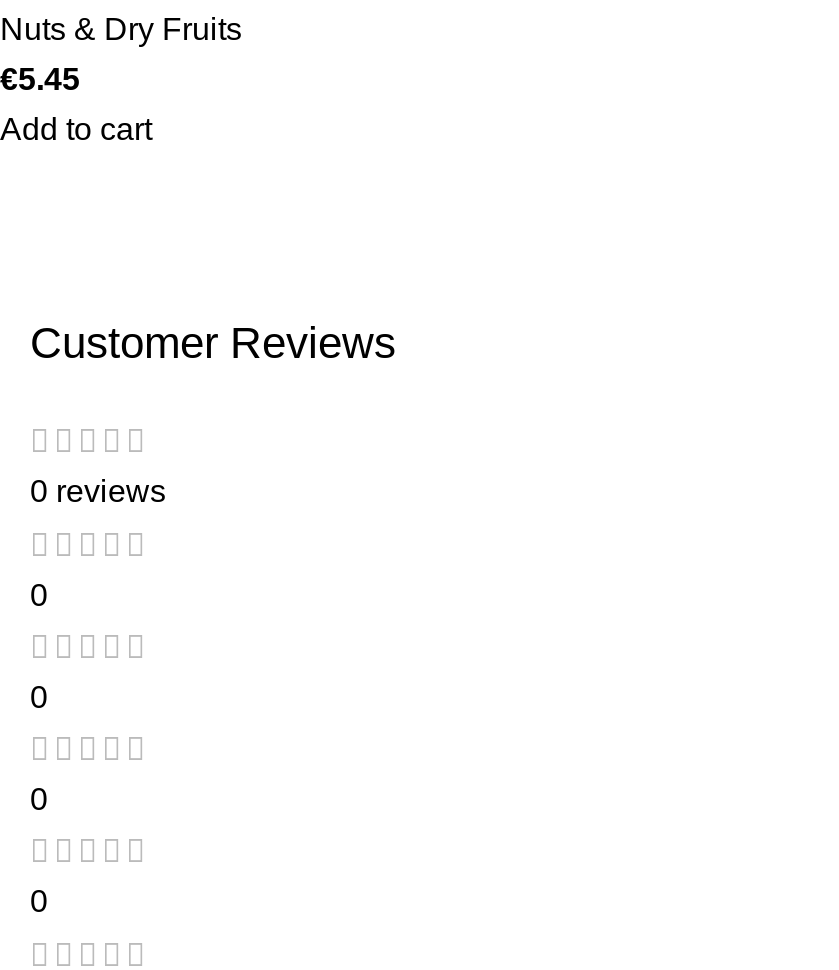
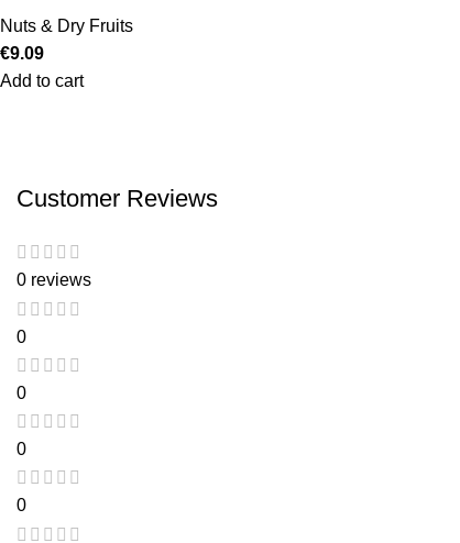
[0,62,80,96] €5.45 -> [0,44,44,63] €9.09

